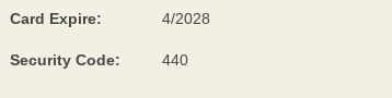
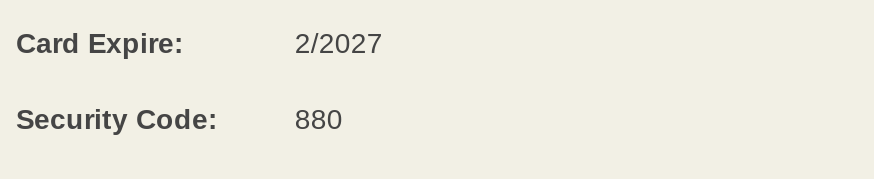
[162,10,211,27] 4/2028 -> [295,27,383,59] 2/2027
[162,51,189,69] 440 -> [295,103,343,135] 880

